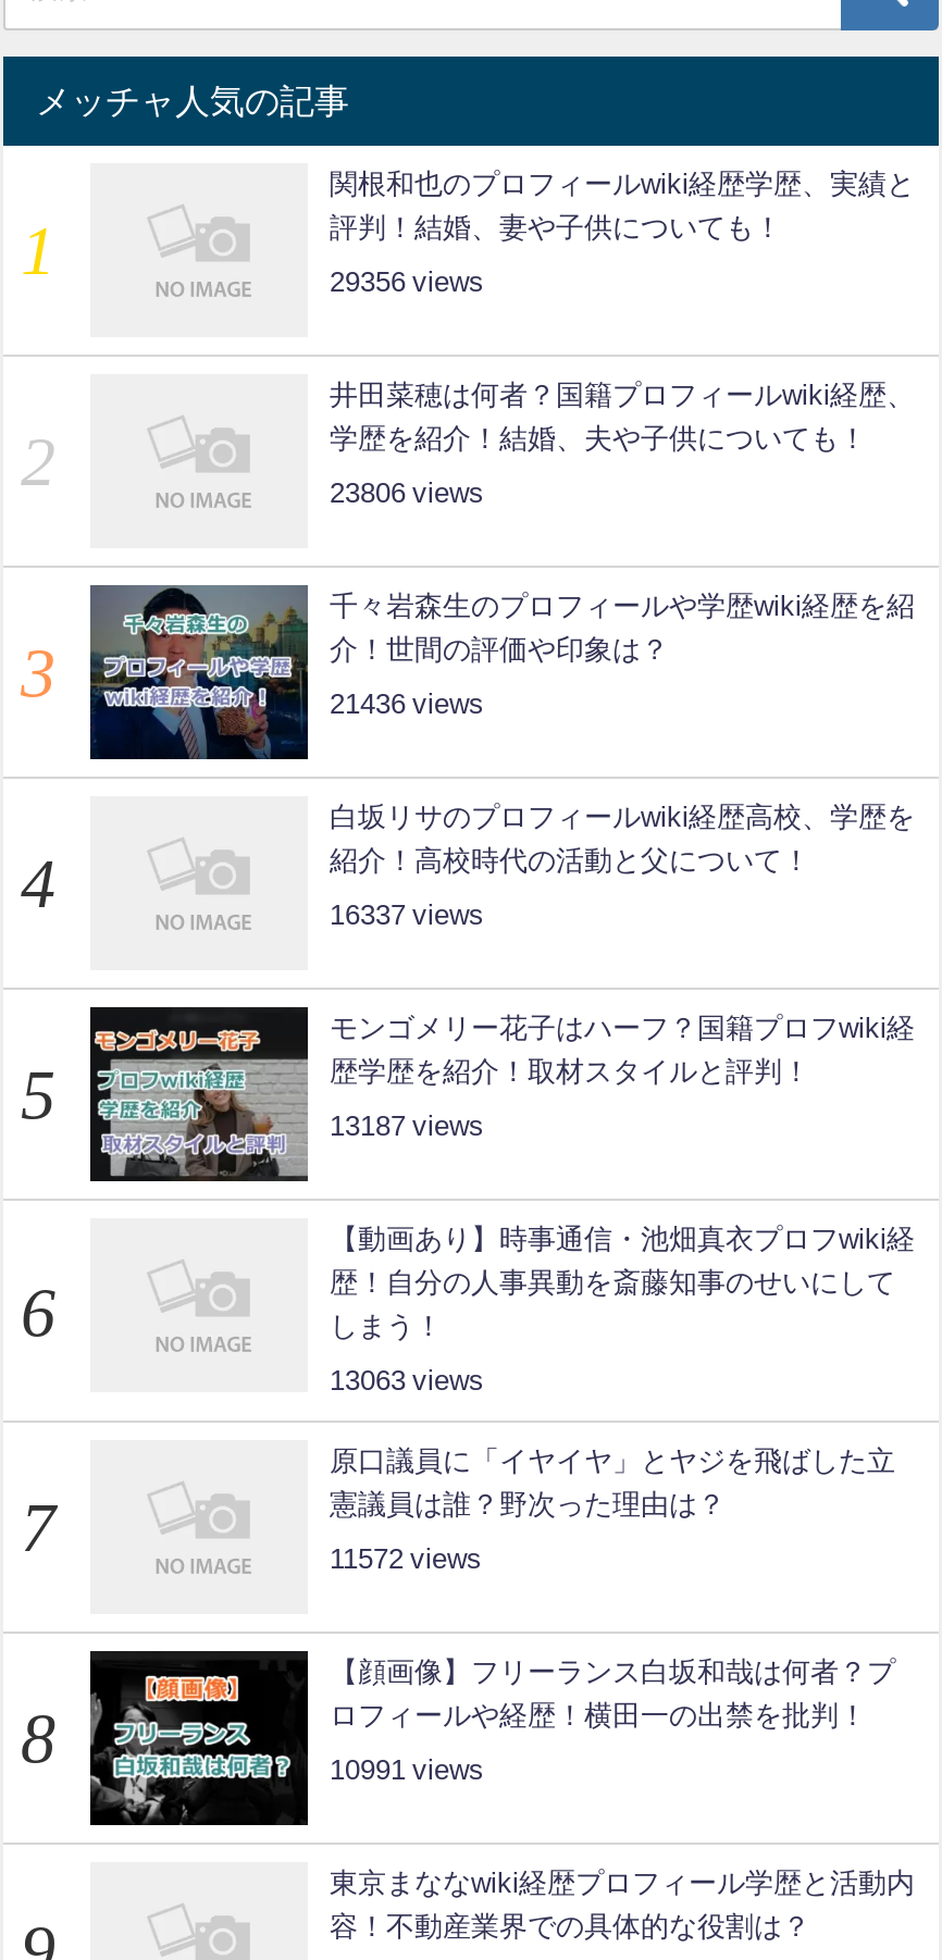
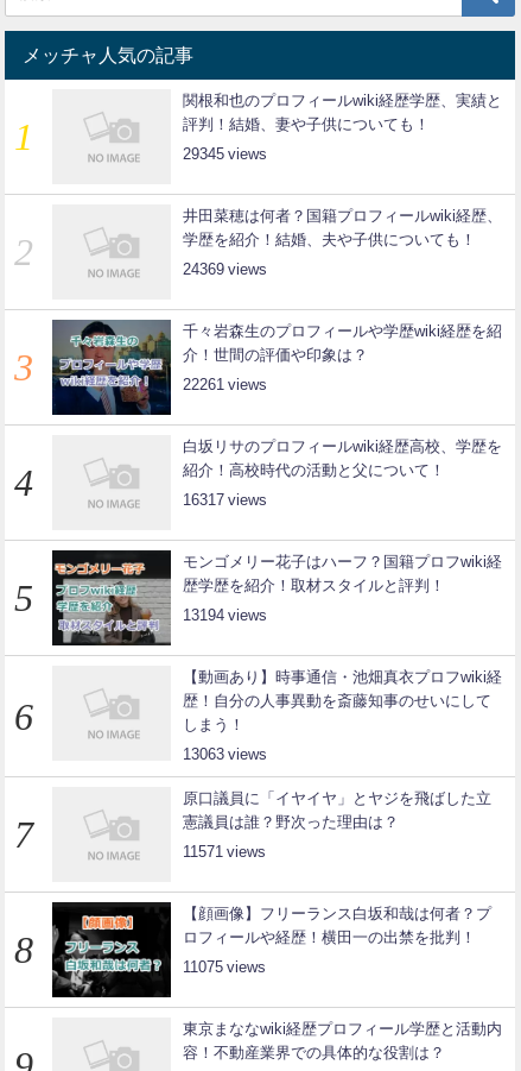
[330,268,406,296] 29356 -> [183,146,224,162] 29345
[330,479,406,507] 23806 -> [183,262,224,277] 24369
[330,690,406,718] 21436 -> [183,377,224,392] 22261
[330,901,406,929] 16337 -> [183,492,224,508] 16317
[330,1112,406,1140] 13187 -> [183,607,224,623] 13194
[330,1545,404,1573] 11572 -> [183,844,223,859] 11571
[330,1756,406,1784] 10991 -> [183,959,223,975] 11075

